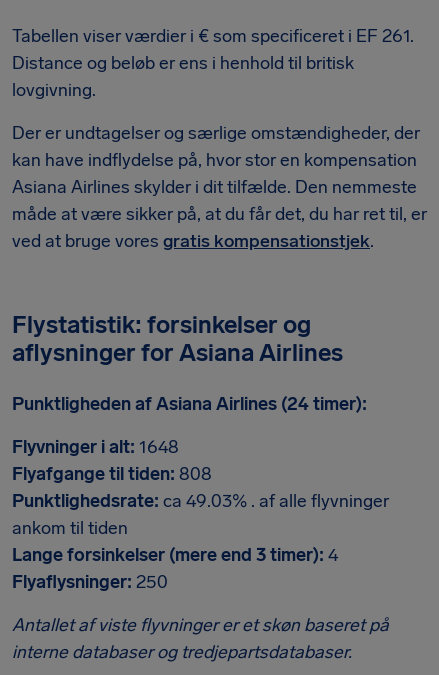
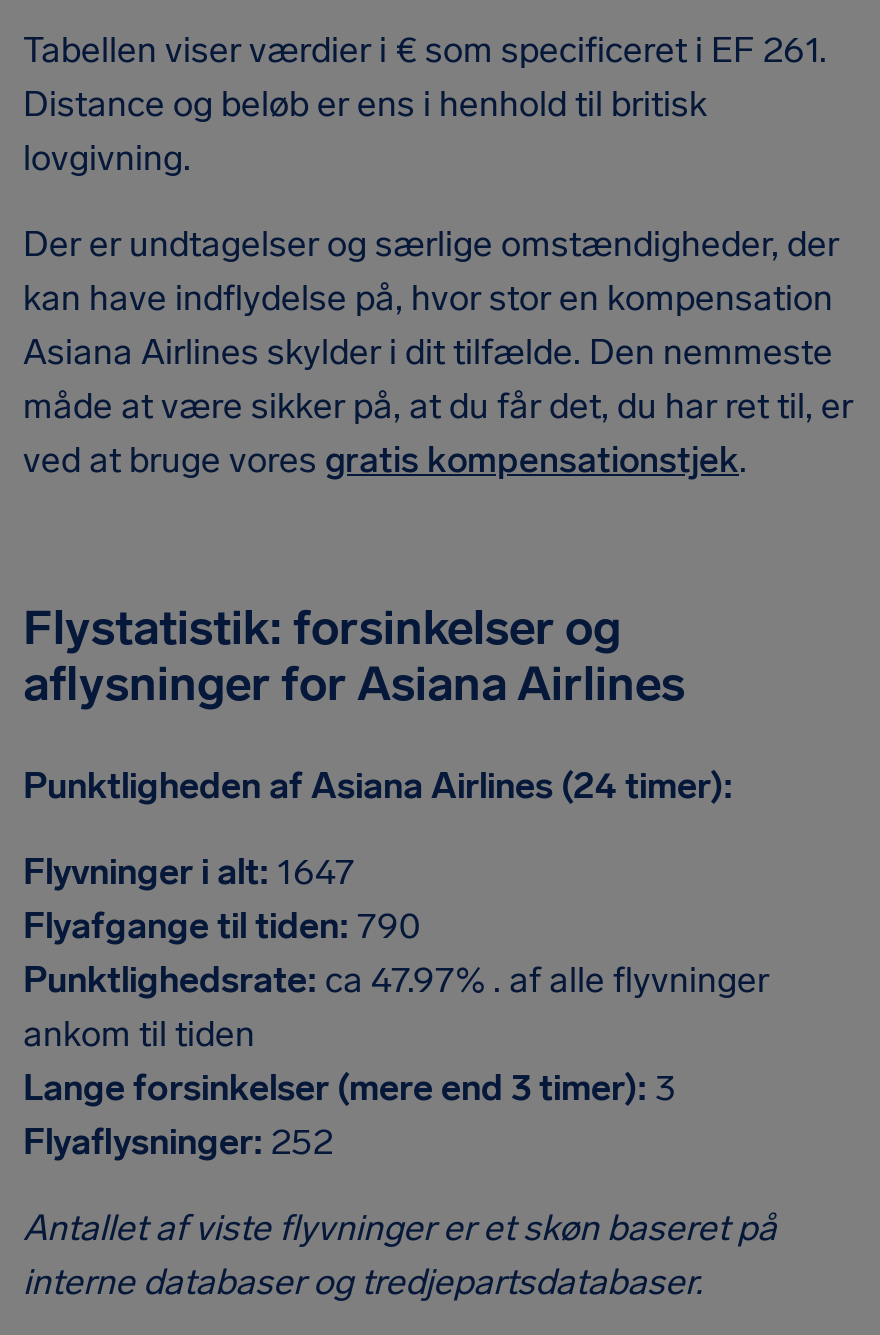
[12,436,179,458] Flyvninger i alt: 1648 -> [23,850,355,894] Flyvninger i alt: 1647
[12,463,212,485] Flyafgange til tiden: 808 -> [23,904,421,948] Flyafgange til tiden: 790
[12,490,389,512] Punktlighedsrate: ca 49.03% . af alle flyvninger -> [23,958,769,1002] Punktlighedsrate: ca 47.97% . af alle flyvninger
[12,544,338,566] Lange forsinkelser (mere end 3 timer): 4 -> [23,1066,675,1110] Lange forsinkelser (mere end 3 timer): 3
[12,571,168,593] Flyaflysninger: 250 -> [23,1120,333,1164] Flyaflysninger: 252

